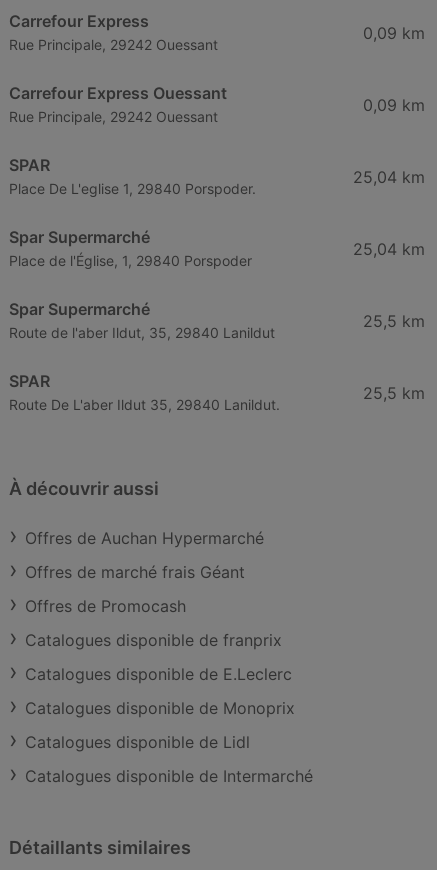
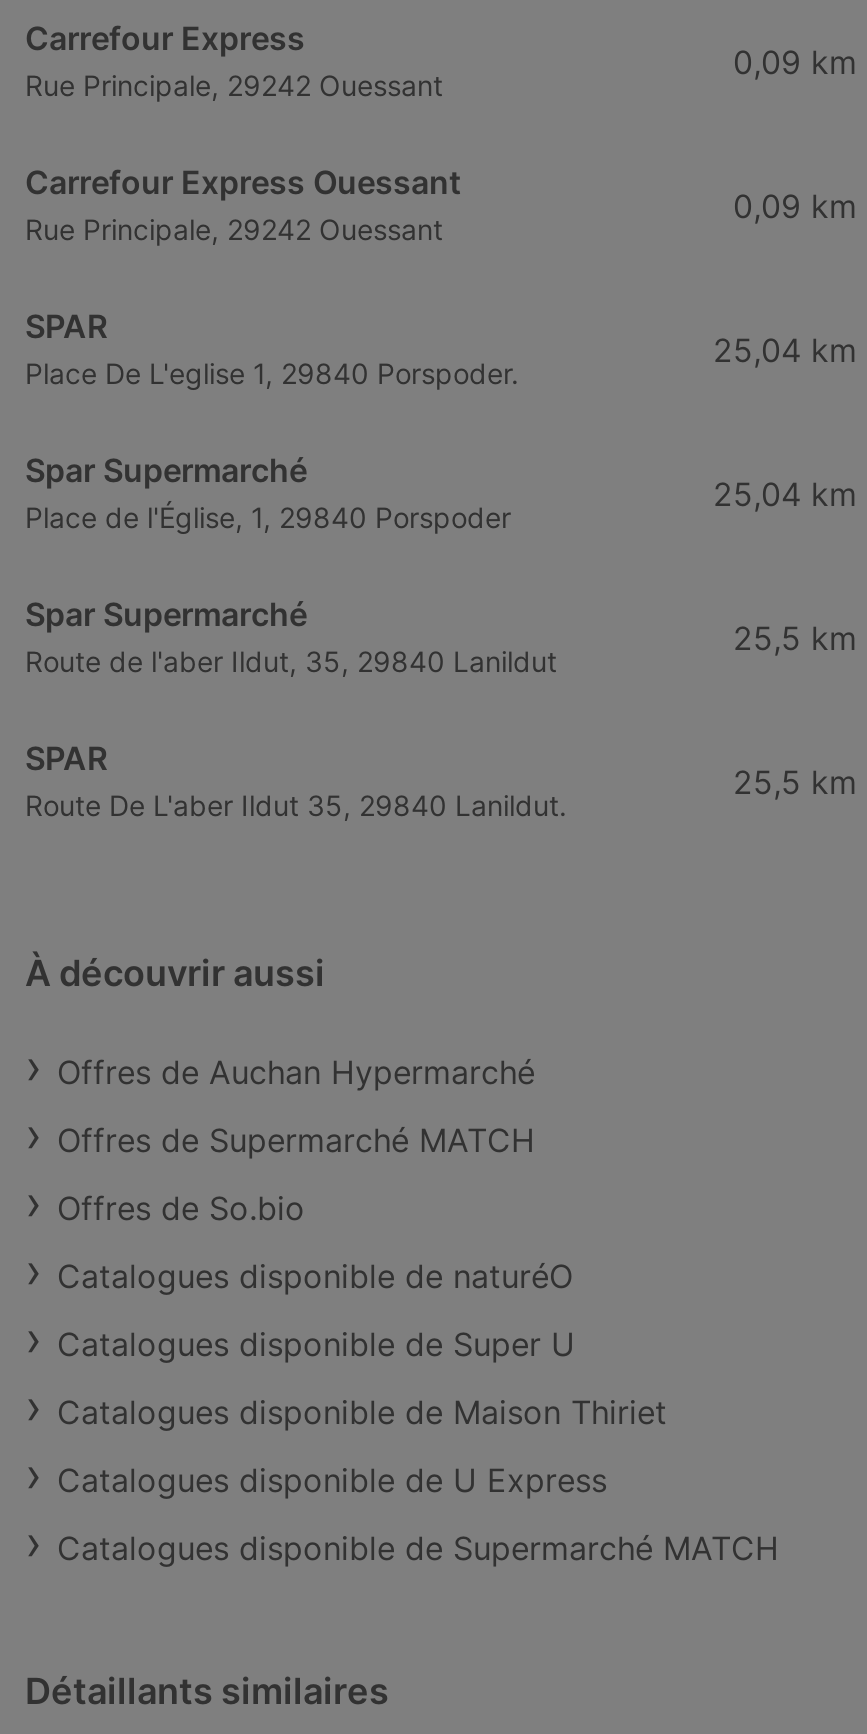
[25,562,245,582] Offres de marché frais Géant -> [57,1120,535,1160] Offres de Supermarché MATCH
[25,596,186,616] Offres de Promocash -> [57,1188,305,1228] Offres de So.bio
[25,630,282,650] Catalogues disponible de franprix -> [57,1256,573,1296] Catalogues disponible de naturéO
[25,664,292,684] Catalogues disponible de E.Leclerc -> [57,1324,575,1364] Catalogues disponible de Super U
[25,698,295,718] Catalogues disponible de Monoprix -> [57,1392,667,1432] Catalogues disponible de Maison Thiriet
[25,732,250,752] Catalogues disponible de Lidl -> [57,1460,607,1500] Catalogues disponible de U Express
[25,766,313,786] Catalogues disponible de Intermarché -> [57,1528,779,1568] Catalogues disponible de Supermarché MATCH

